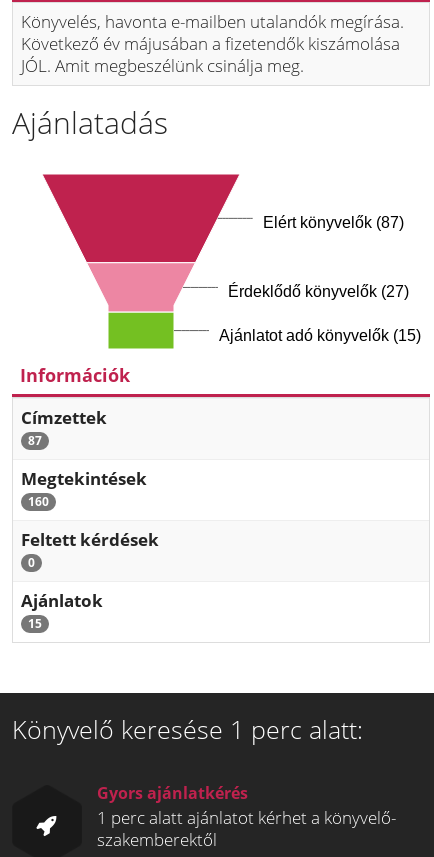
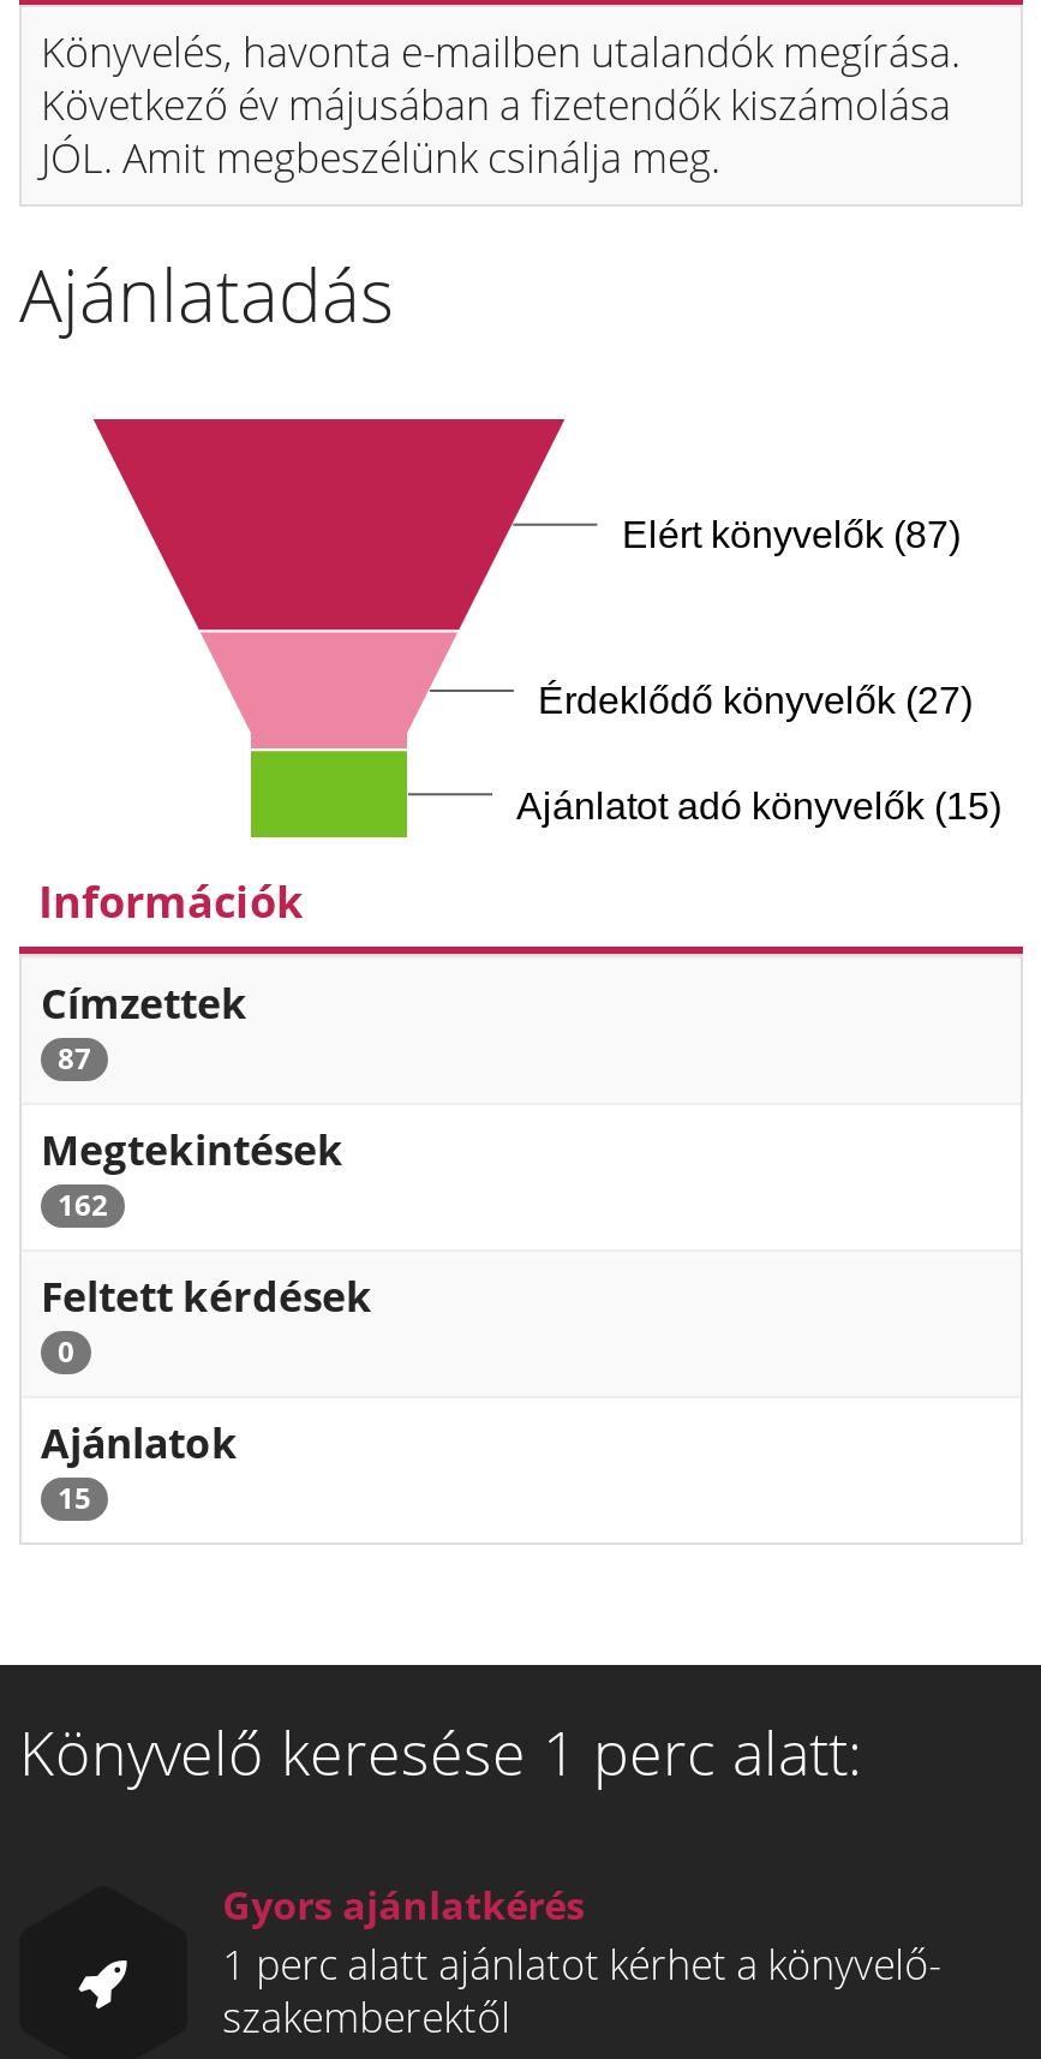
[28,493,49,510] 160 -> [58,1186,108,1227] 162

